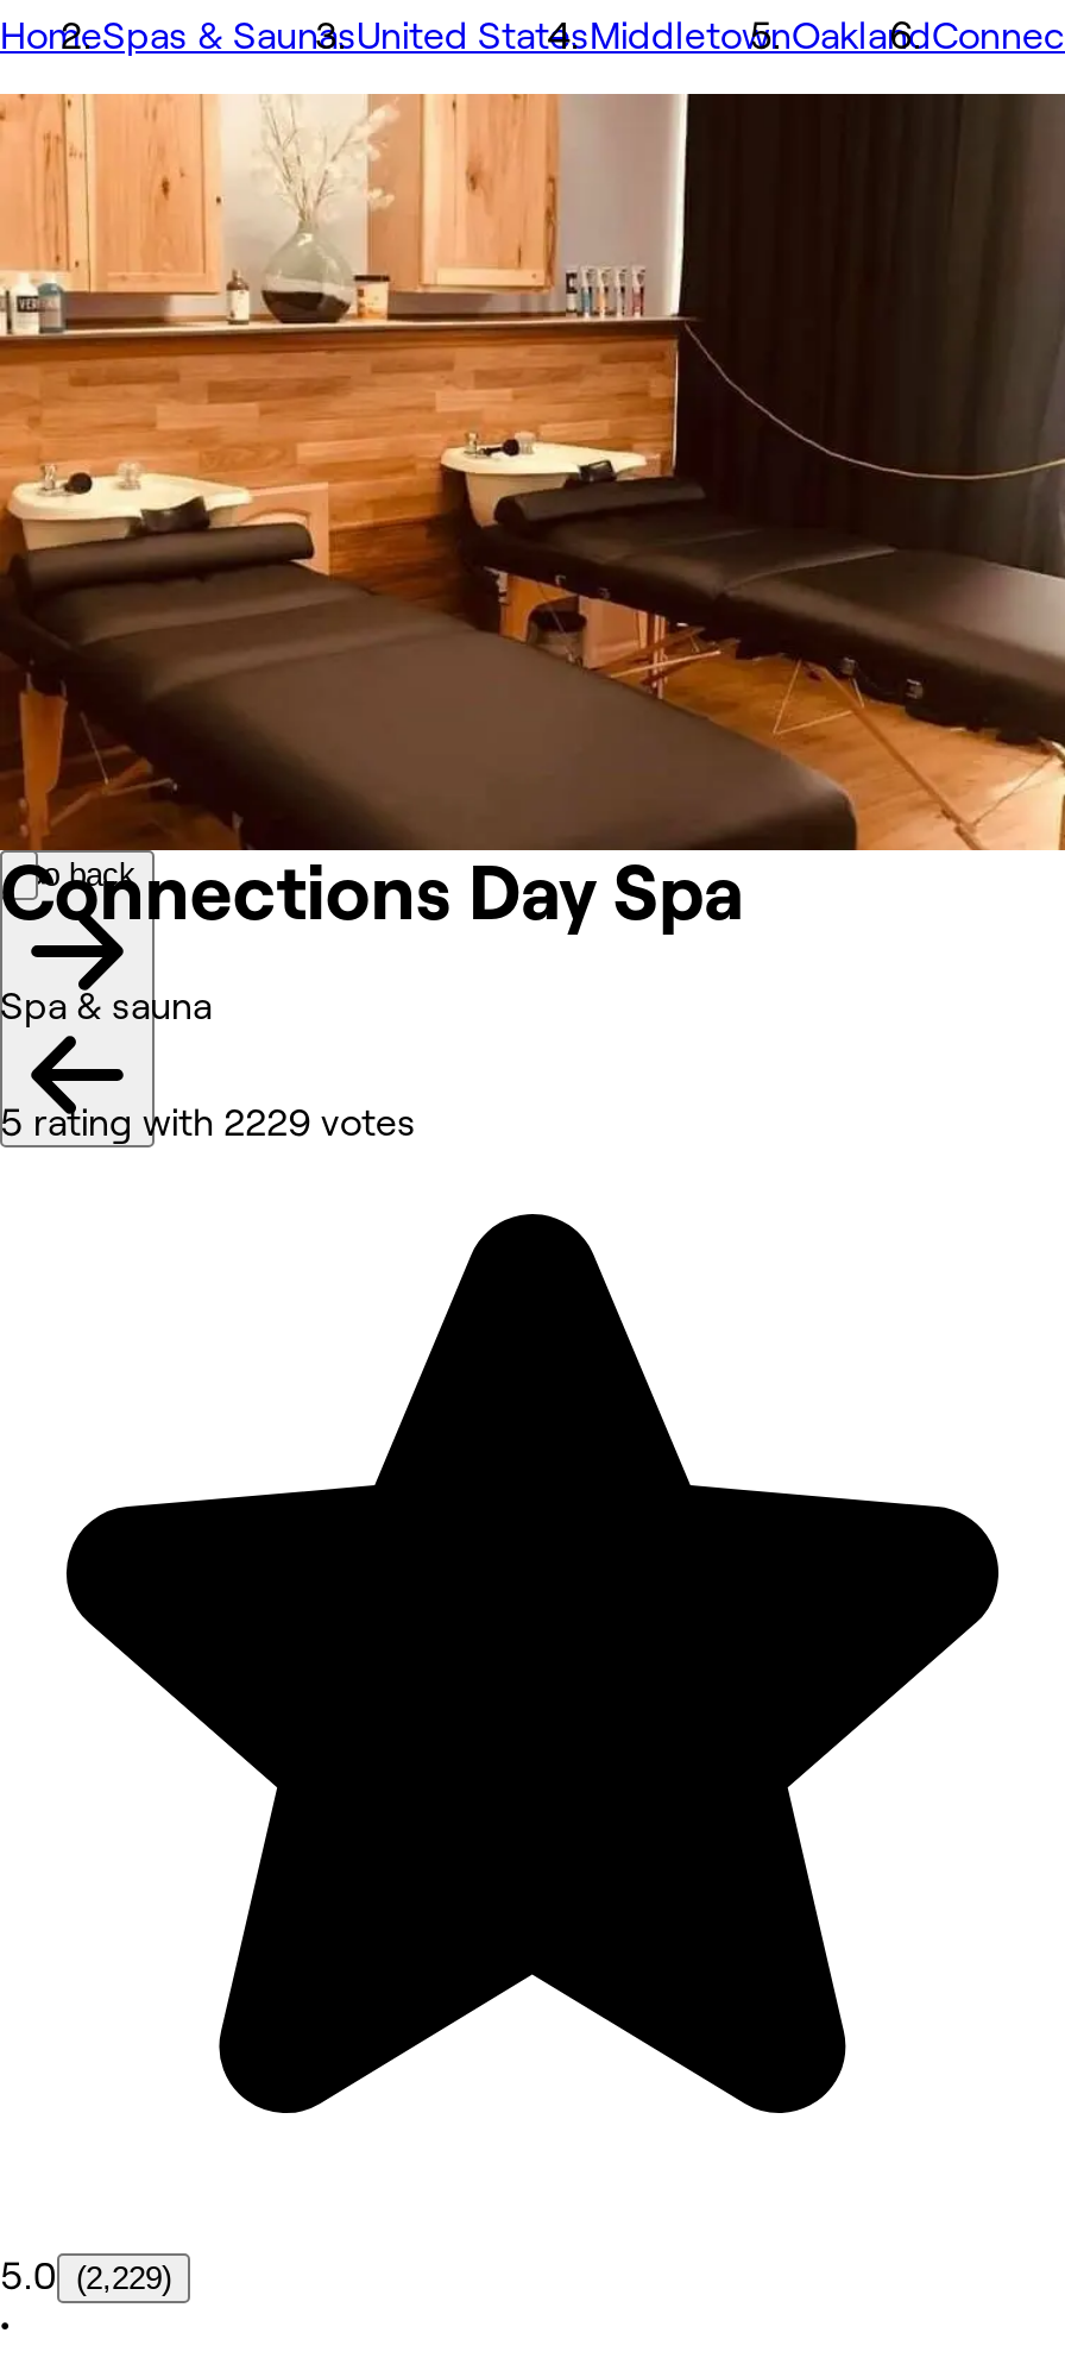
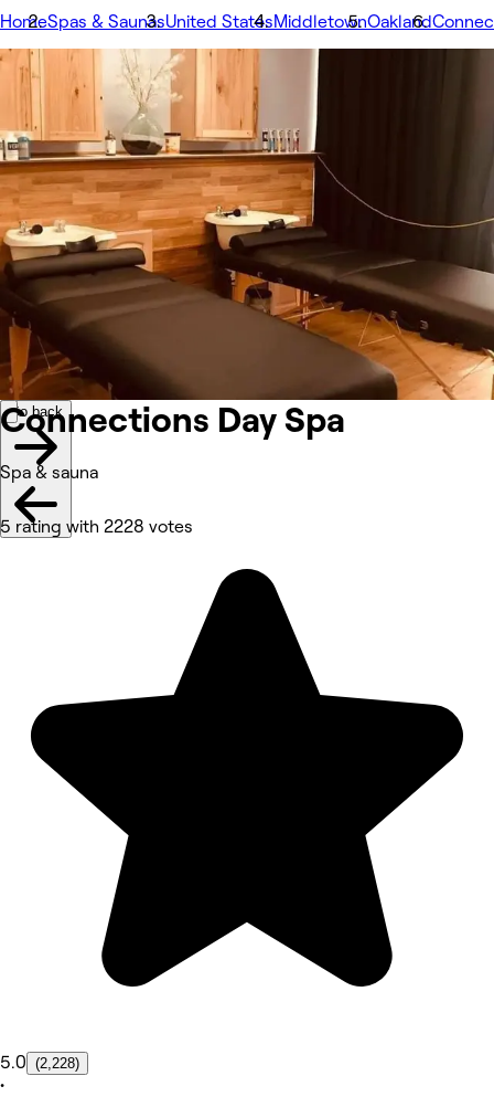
[0,1103,416,1144] 5 rating with 2229 votes -> [0,517,193,536] 5 rating with 2228 votes
[0,2257,171,2297] 5.0 (2,229) -> [0,1053,79,1072] 5.0 (2,228)

